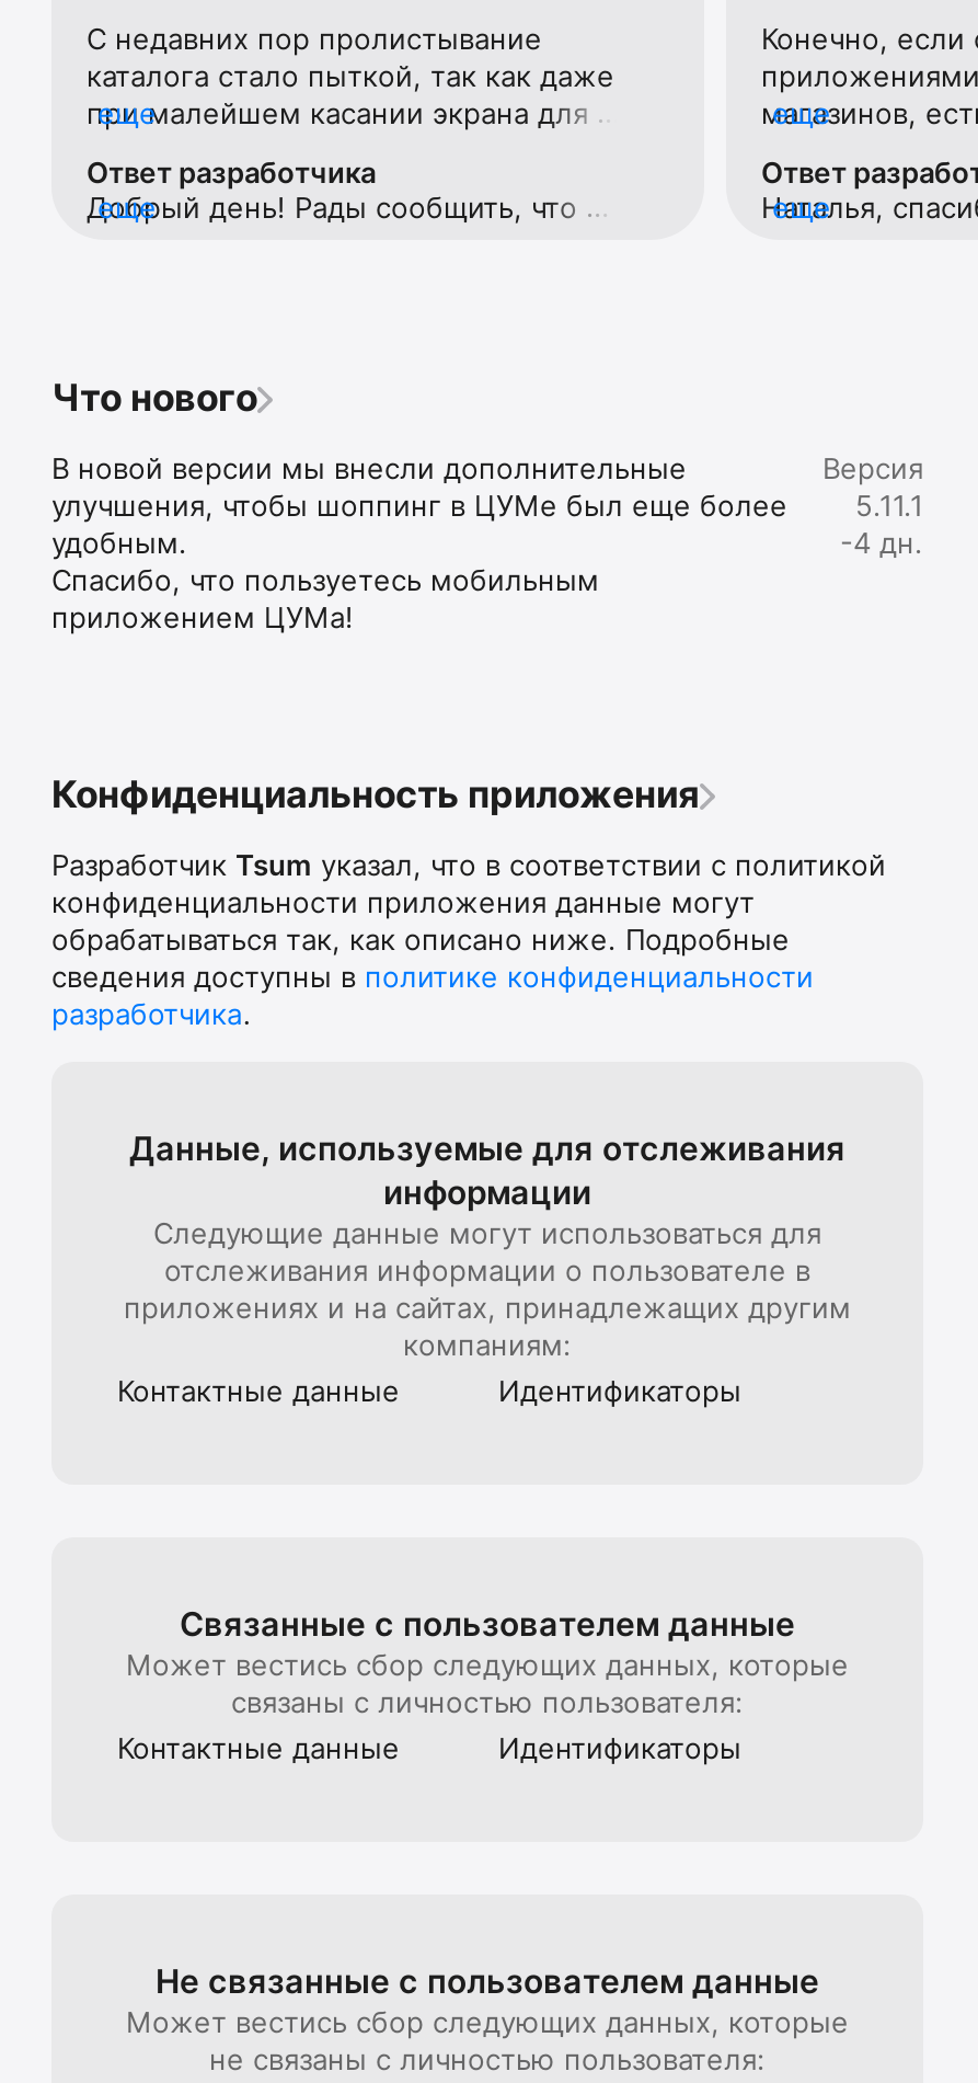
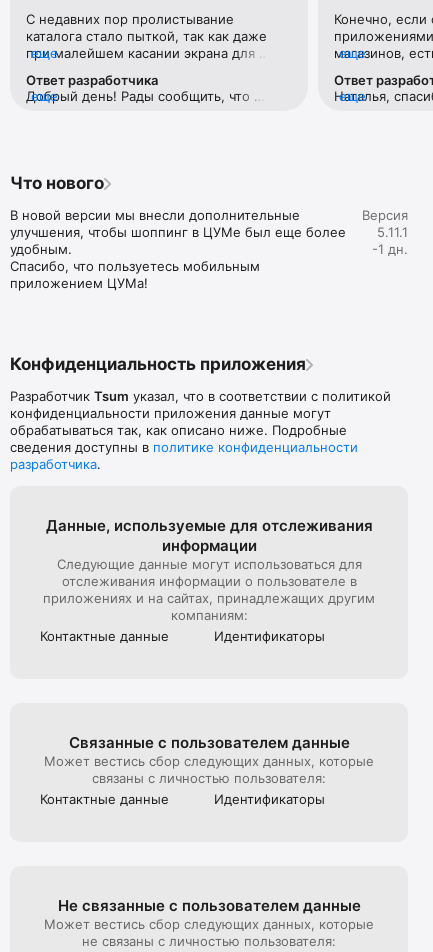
[840,525,923,560] -4 дн. -> [372,241,408,257] -1 дн.

